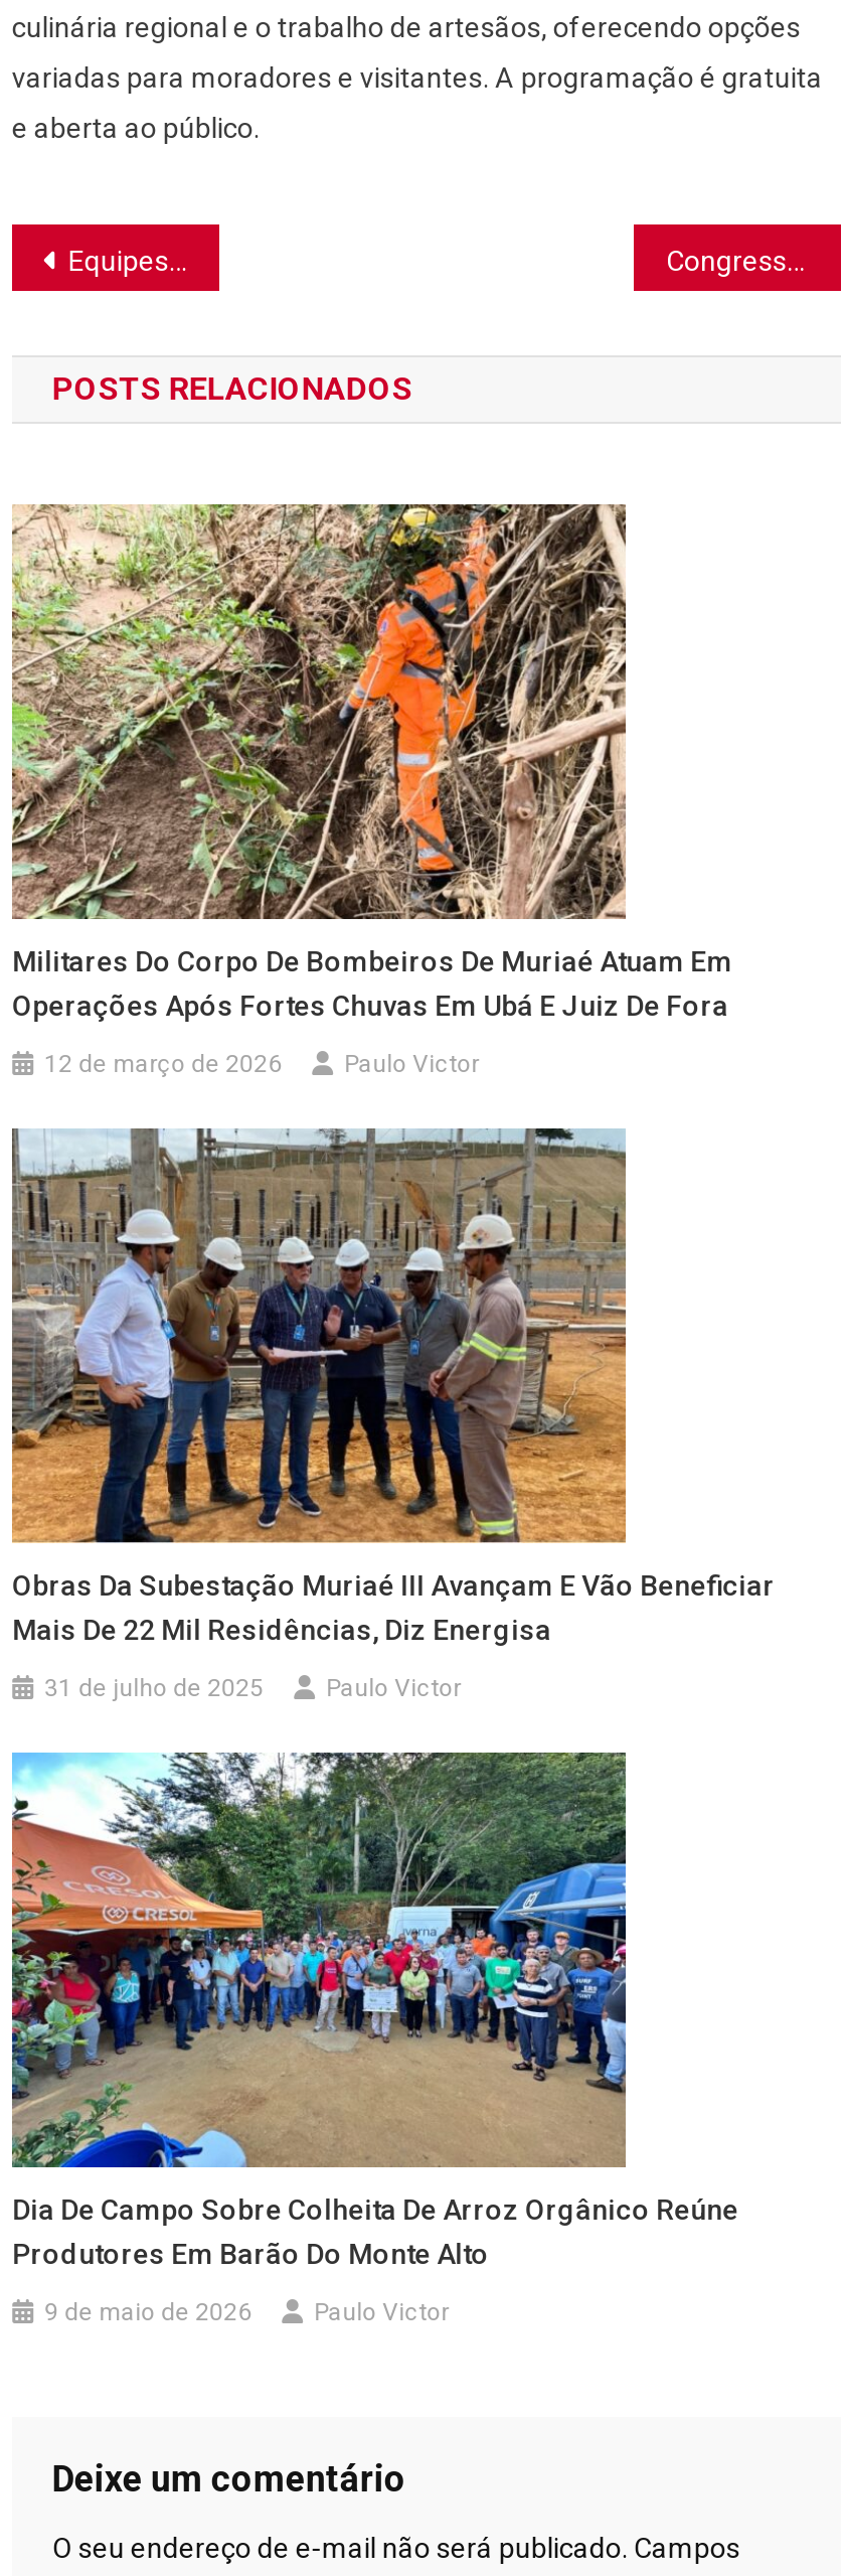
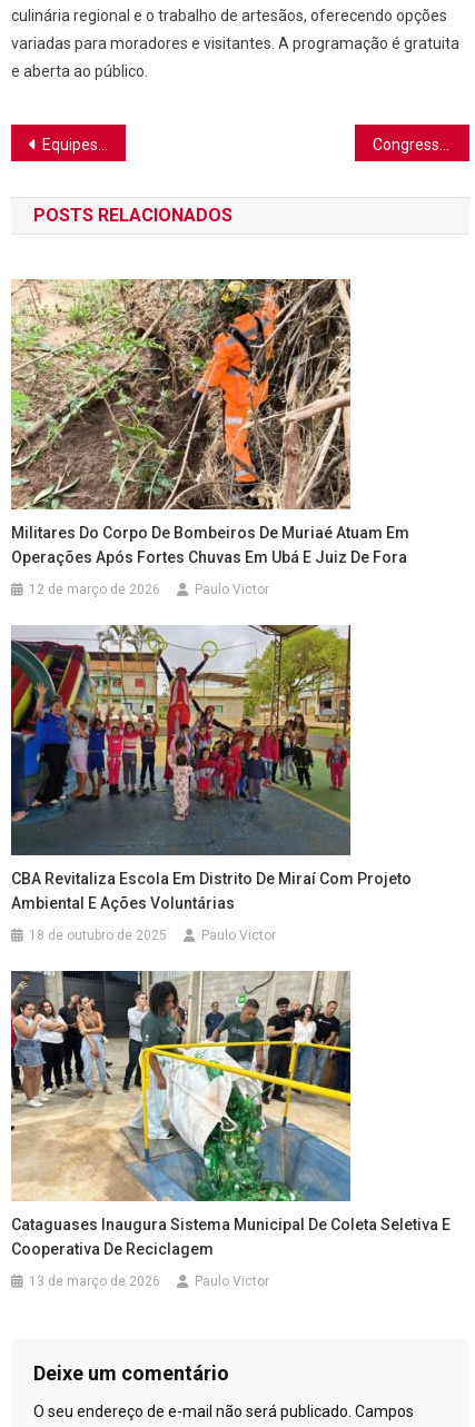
[10,1128,775,1645] [image] | Obras Da Subestação Muriaé III Avançam E Vão Beneficiar | Mais De 22 Mil Residências, Diz Energisa -> [10,624,412,912] [image] | CBA Revitaliza Escola Em Distrito De Miraí Com Projeto | Ambiental E Ações Voluntárias
[44,1673,264,1701] 31 de julho de 2025 -> [29,927,167,943] 18 de outubro de 2025
[10,1751,739,2269] [image] | Dia De Campo Sobre Colheita De Arroz Orgânico Reúne | Produtores Em Barão Do Monte Alto -> [10,970,451,1258] [image] | Cataguases Inaugura Sistema Municipal De Coleta Seletiva E | Cooperativa De Reciclagem
[44,2297,252,2325] 9 de maio de 2026 -> [29,1273,160,1289] 13 de março de 2026

